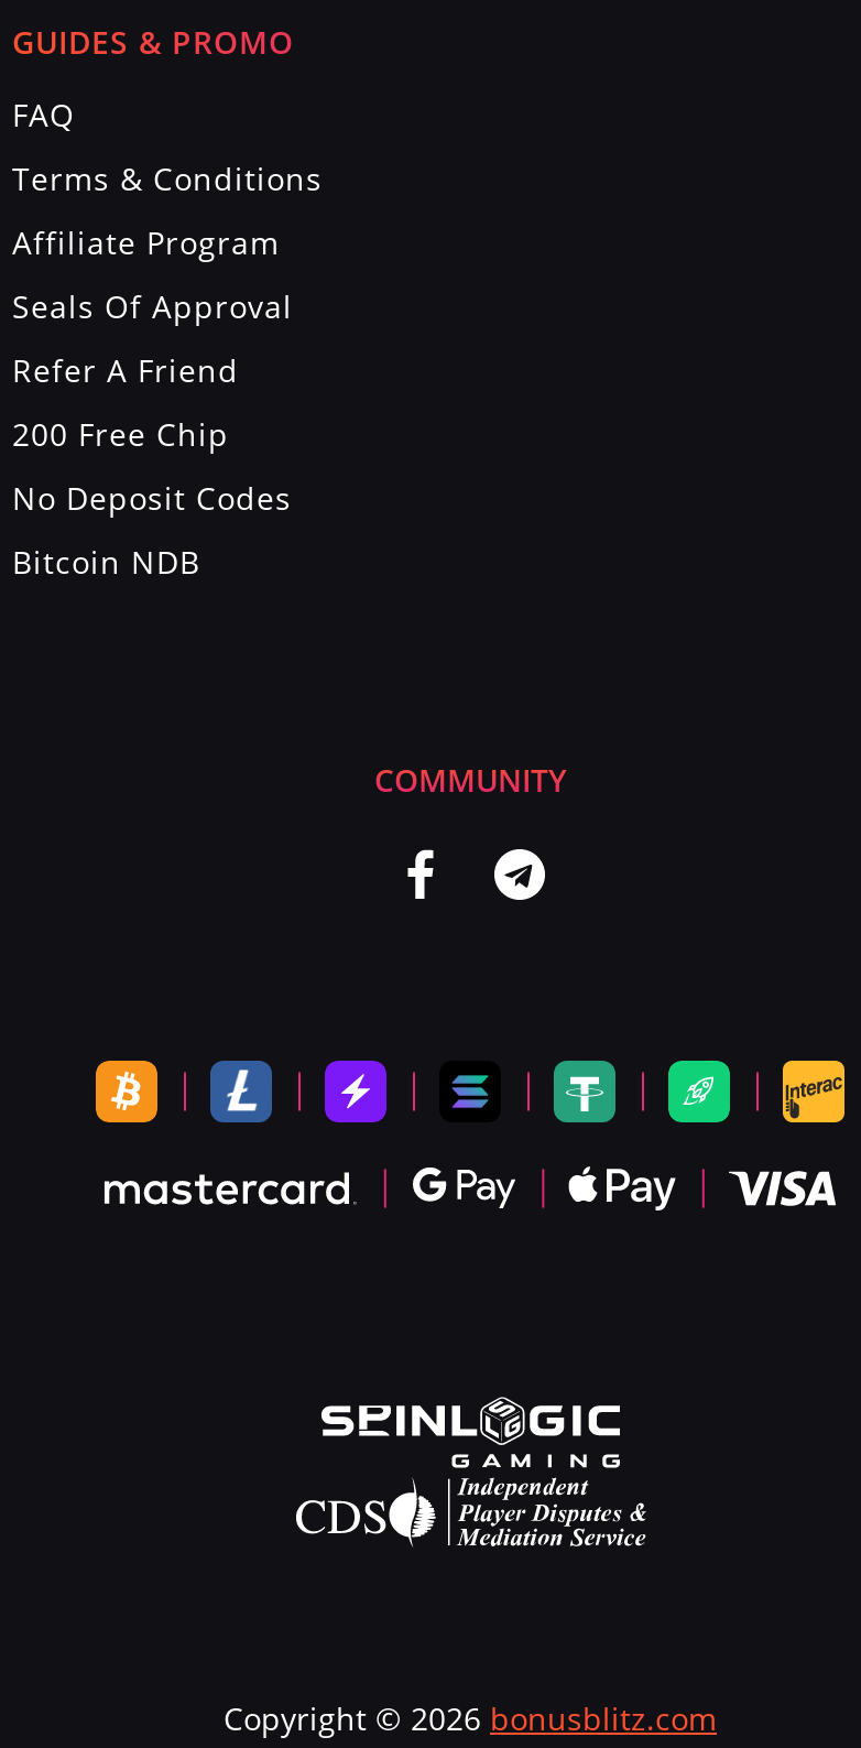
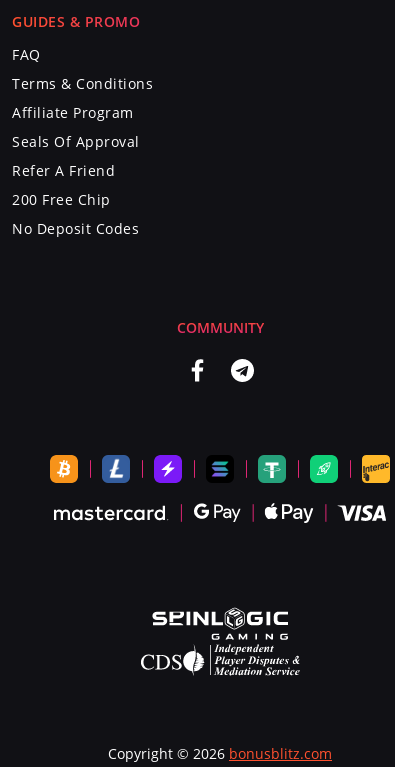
[12,541,200,583] Bitcoin NDB -> none

